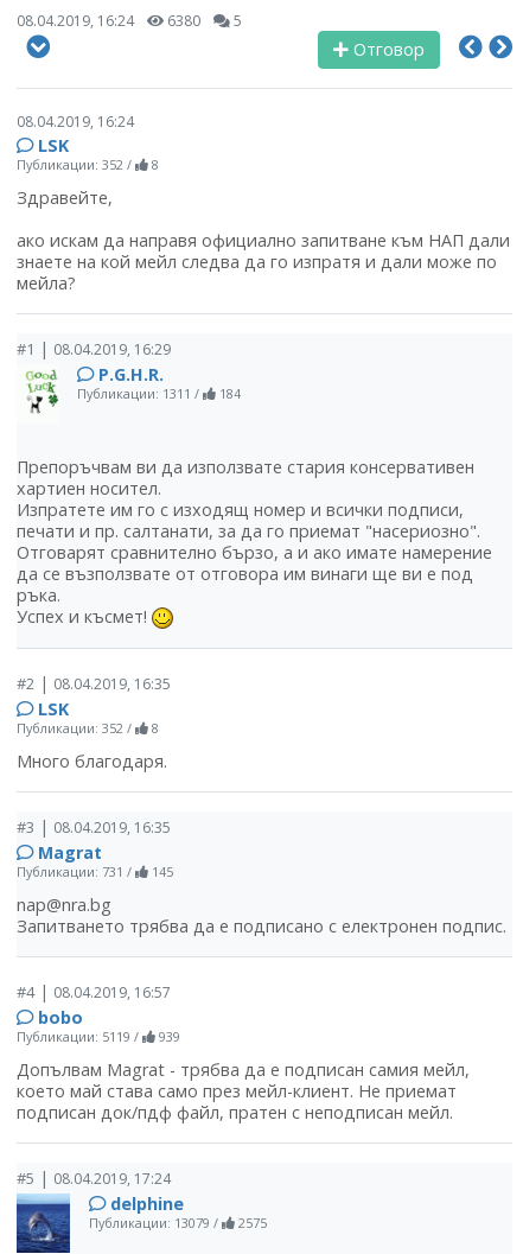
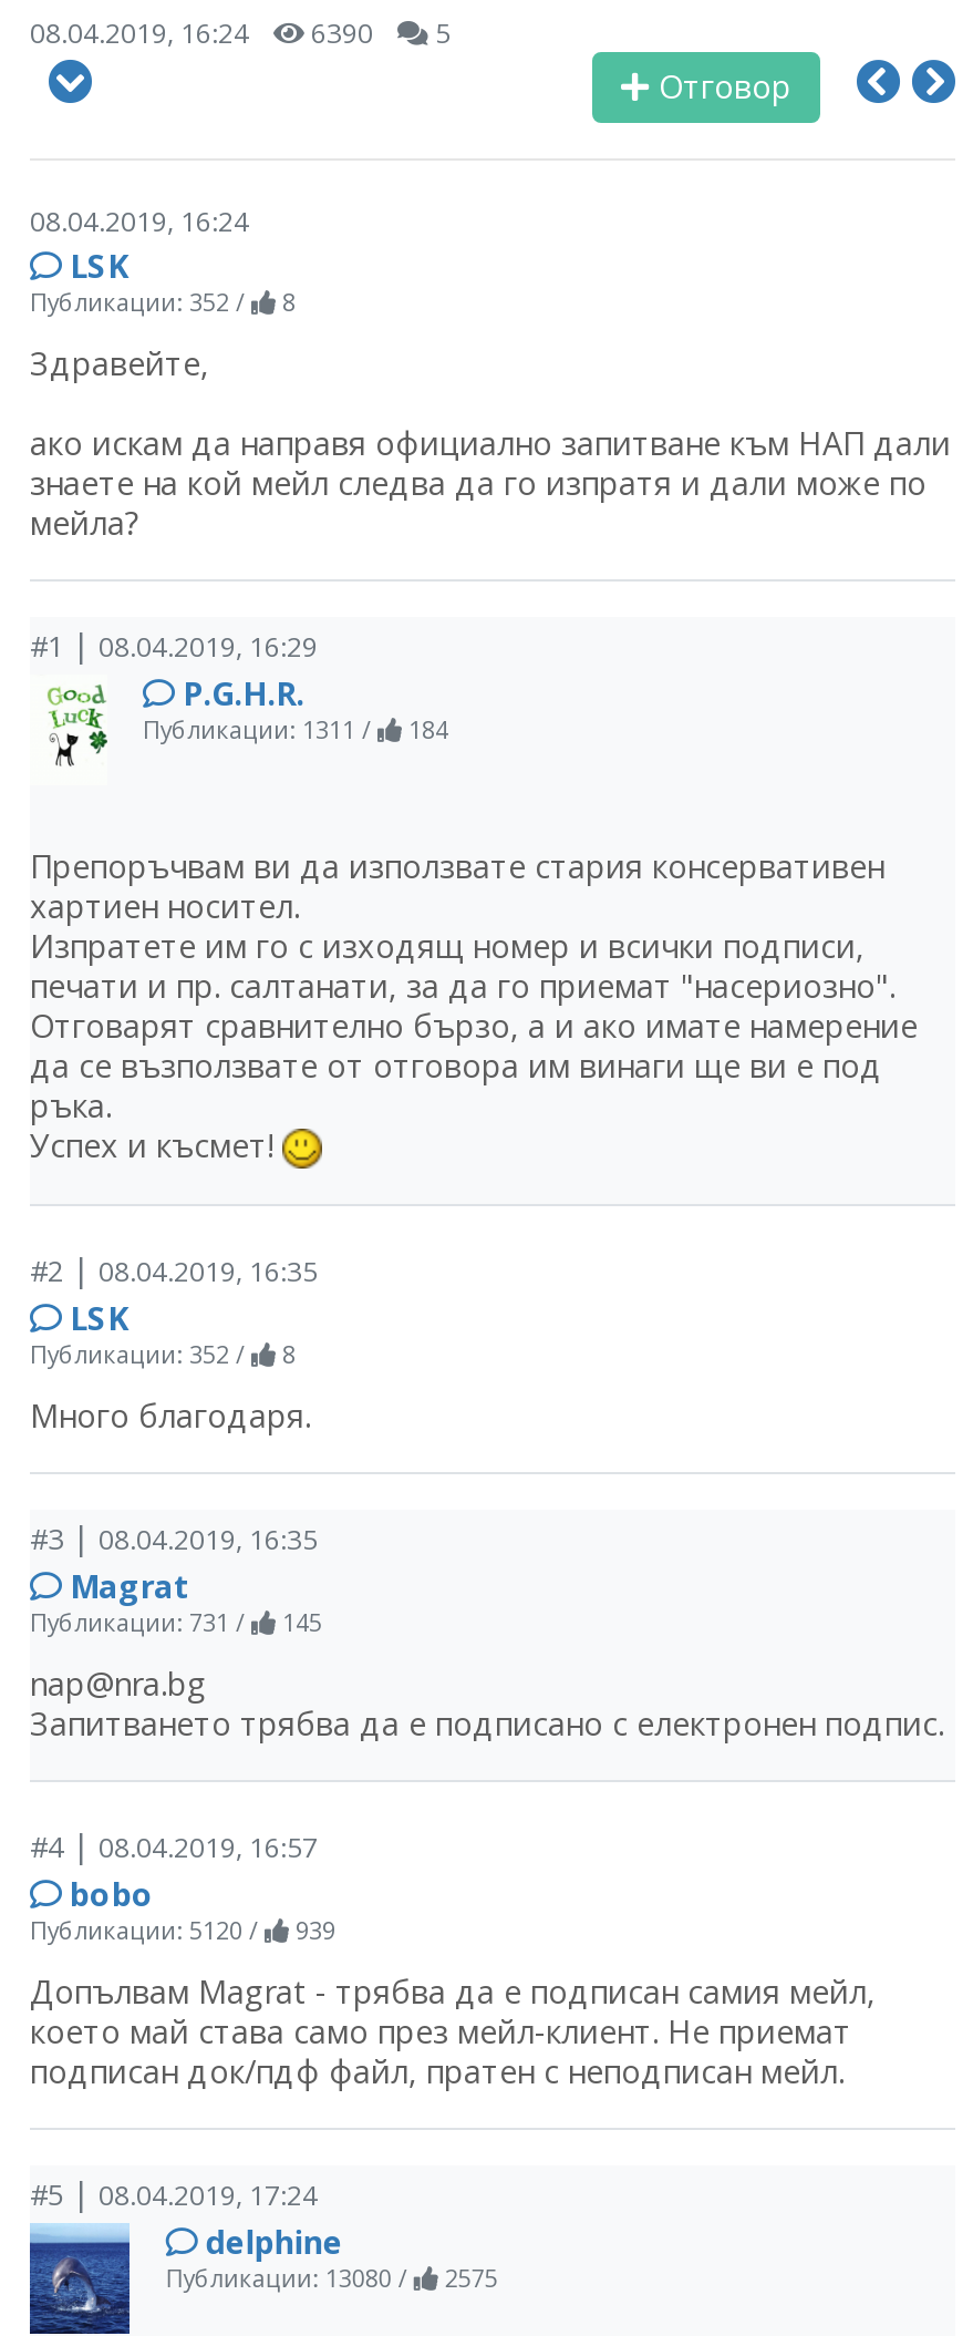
[17,11,242,31] 08.04.2019, 16:24 6380 5 -> [30,14,451,52] 08.04.2019, 16:24 6390 5
[17,1028,180,1045] Публикации: 5119 / 939 -> [30,1913,335,1946] Публикации: 5120 / 939
[89,1214,267,1232] Публикации: 13079 / 2575 -> [166,2261,498,2294] Публикации: 13080 / 2575

